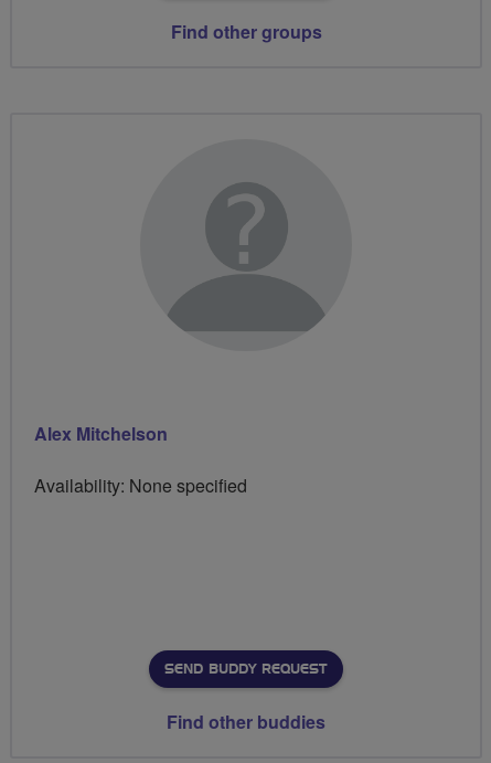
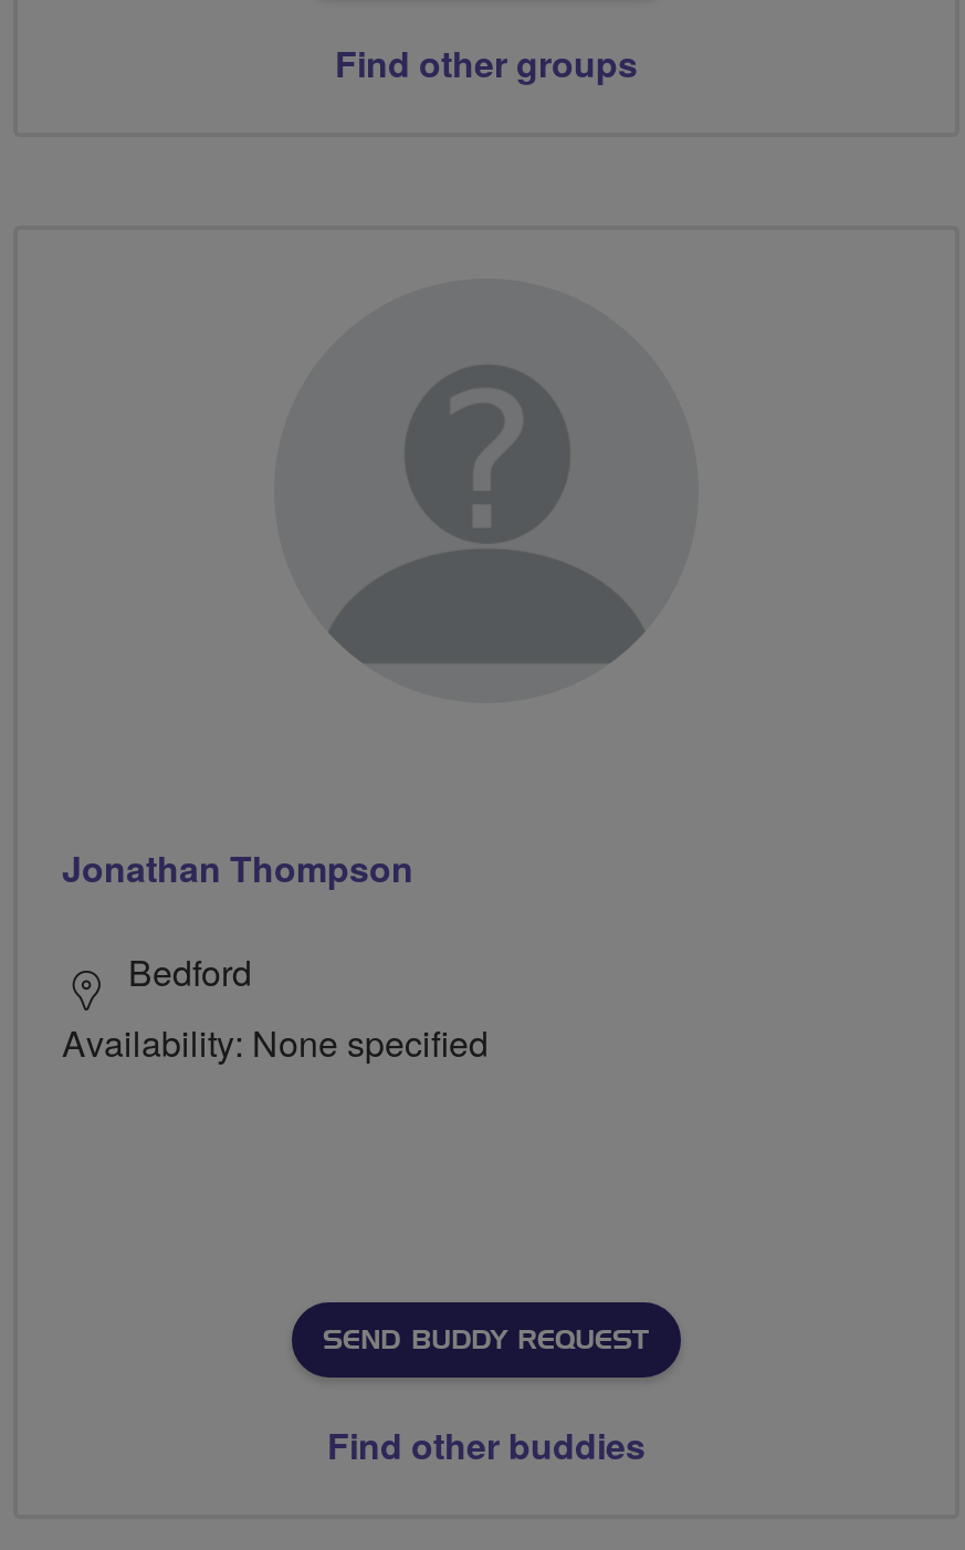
[34,421,168,446] Alex Mitchelson -> [62,843,413,997] Jonathan Thompson | Bedford
moved [34,473,247,498] -> [62,1017,489,1068]: Availability: None specified

